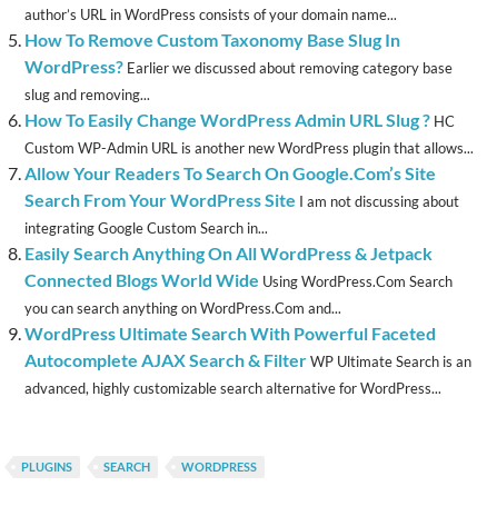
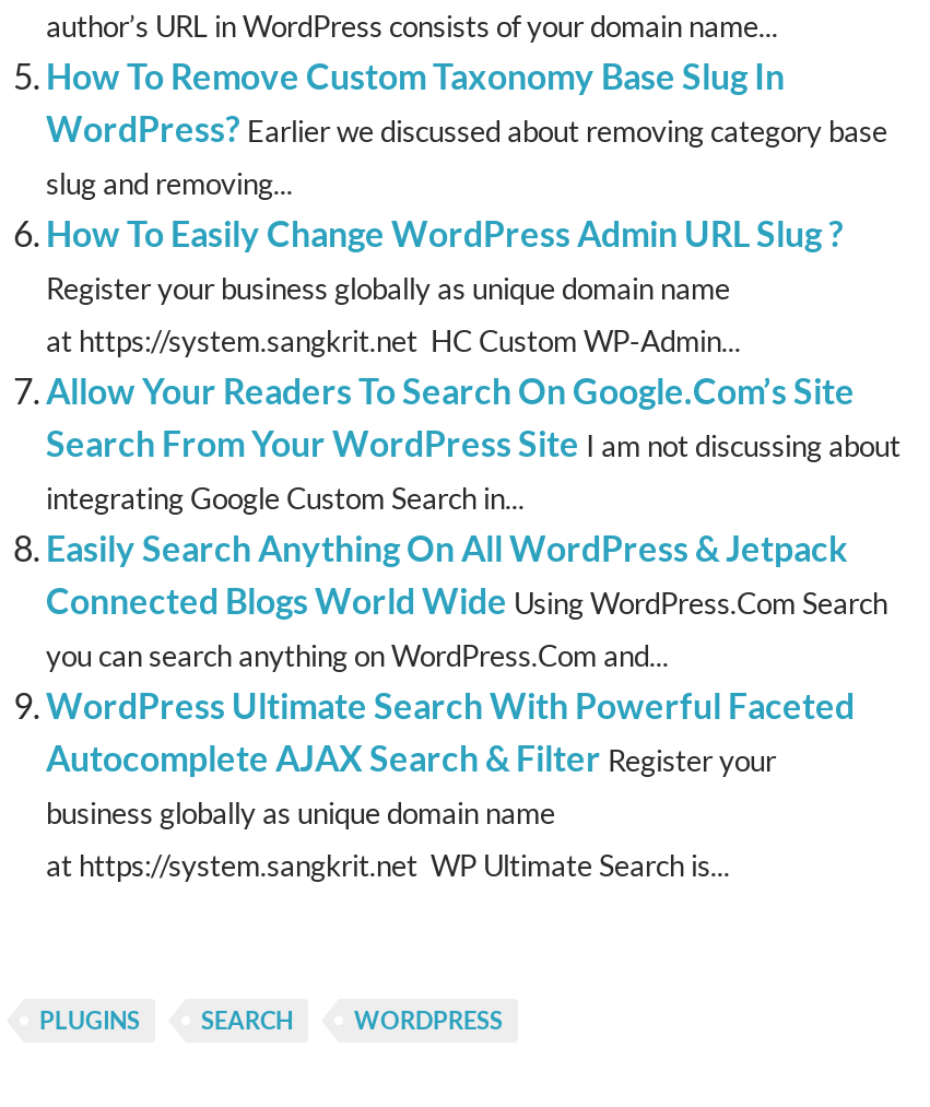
[24,109,474,157] How To Easily Change WordPress Admin URL Slug ? HC | Custom WP-Admin URL is another new WordPress plugin that allows... -> [46,213,844,359] How To Easily Change WordPress Admin URL Slug ? | Register your business globally as unique domain name | at https://system.sangkrit.net HC Custom WP-Admin...
[24,350,471,397] Autocomplete AJAX Search & Filter WP Ultimate Search is an | advanced, highly customizable search alternative for WordPress... -> [46,737,776,884] Autocomplete AJAX Search & Filter Register your | business globally as unique domain name | at https://system.sangkrit.net WP Ultimate Search is...

